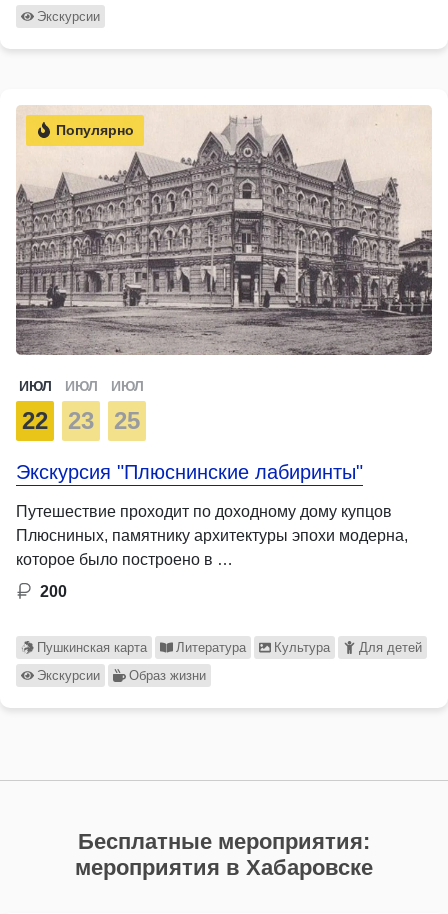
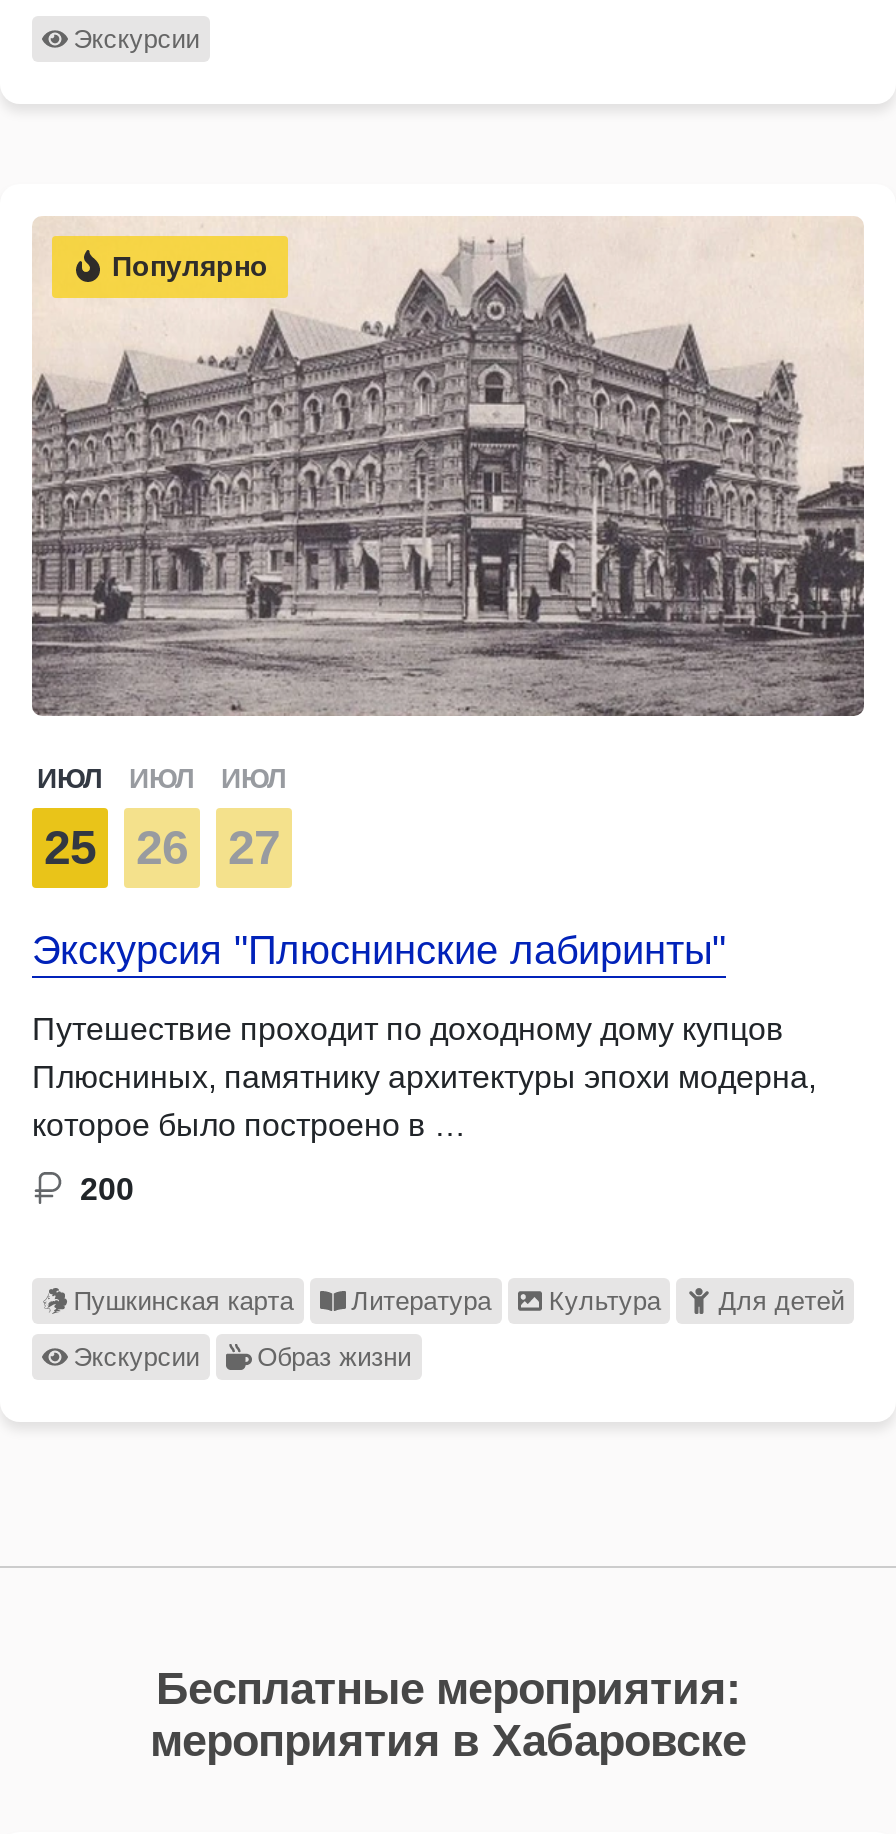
[22,407,48,434] 22 -> [44,820,96,874] 25
[68,407,94,434] 23 -> [136,820,188,874] 26
[114,407,140,434] 25 -> [228,820,280,874] 27

